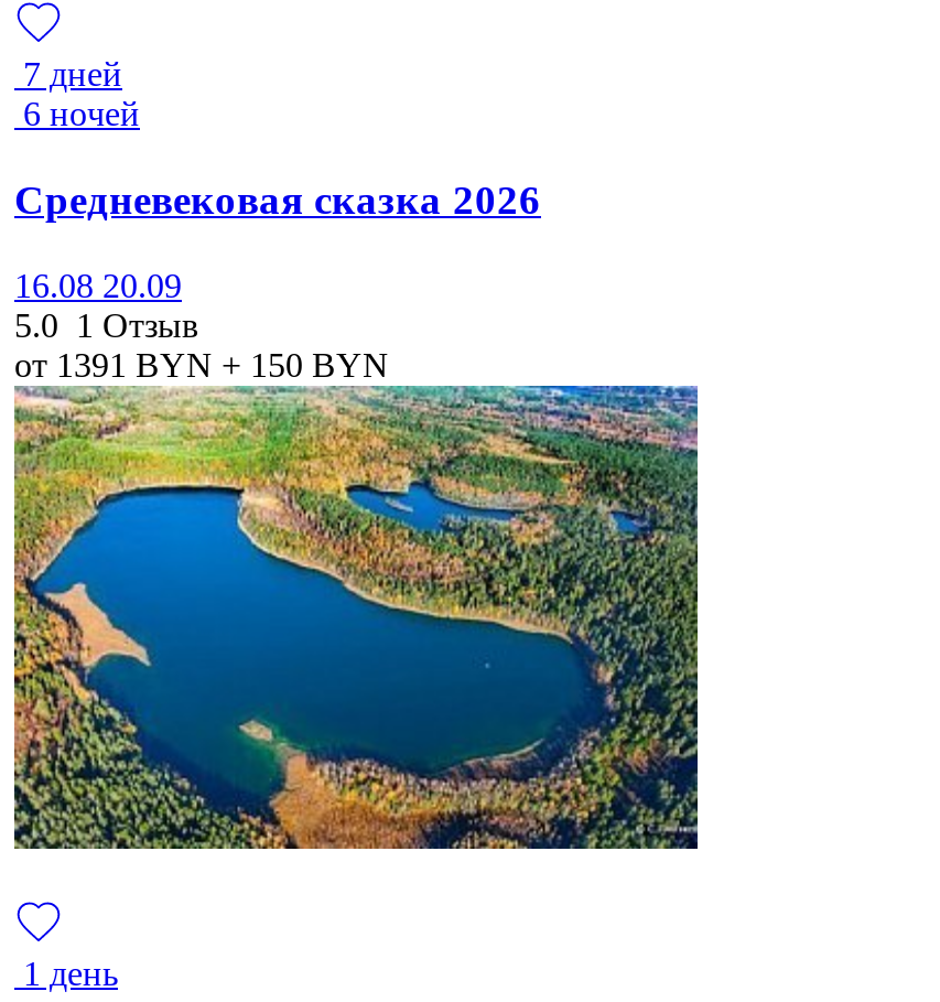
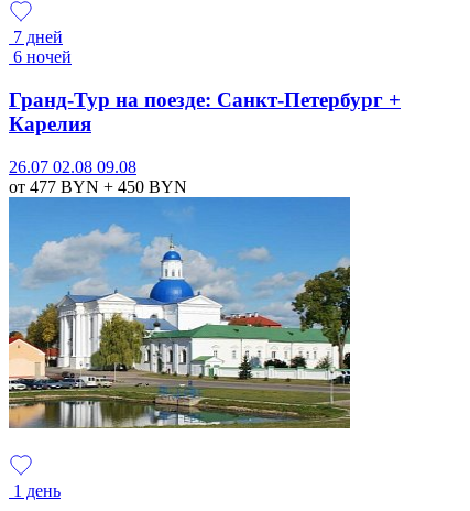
[14,176,541,223] Средневековая сказка 2026 -> [9,88,401,135] Гранд-Тур на поезде: Санкт-Петербург + | Карелия
[14,266,389,383] 16.08 20.09 | 5.0 1 Отзыв | от 1391 BYN + 150 BYN -> [9,157,187,196] 26.07 02.08 09.08 | от 477 BYN + 450 BYN
[12,386,700,851] [image] -> [8,197,351,430] [image]

